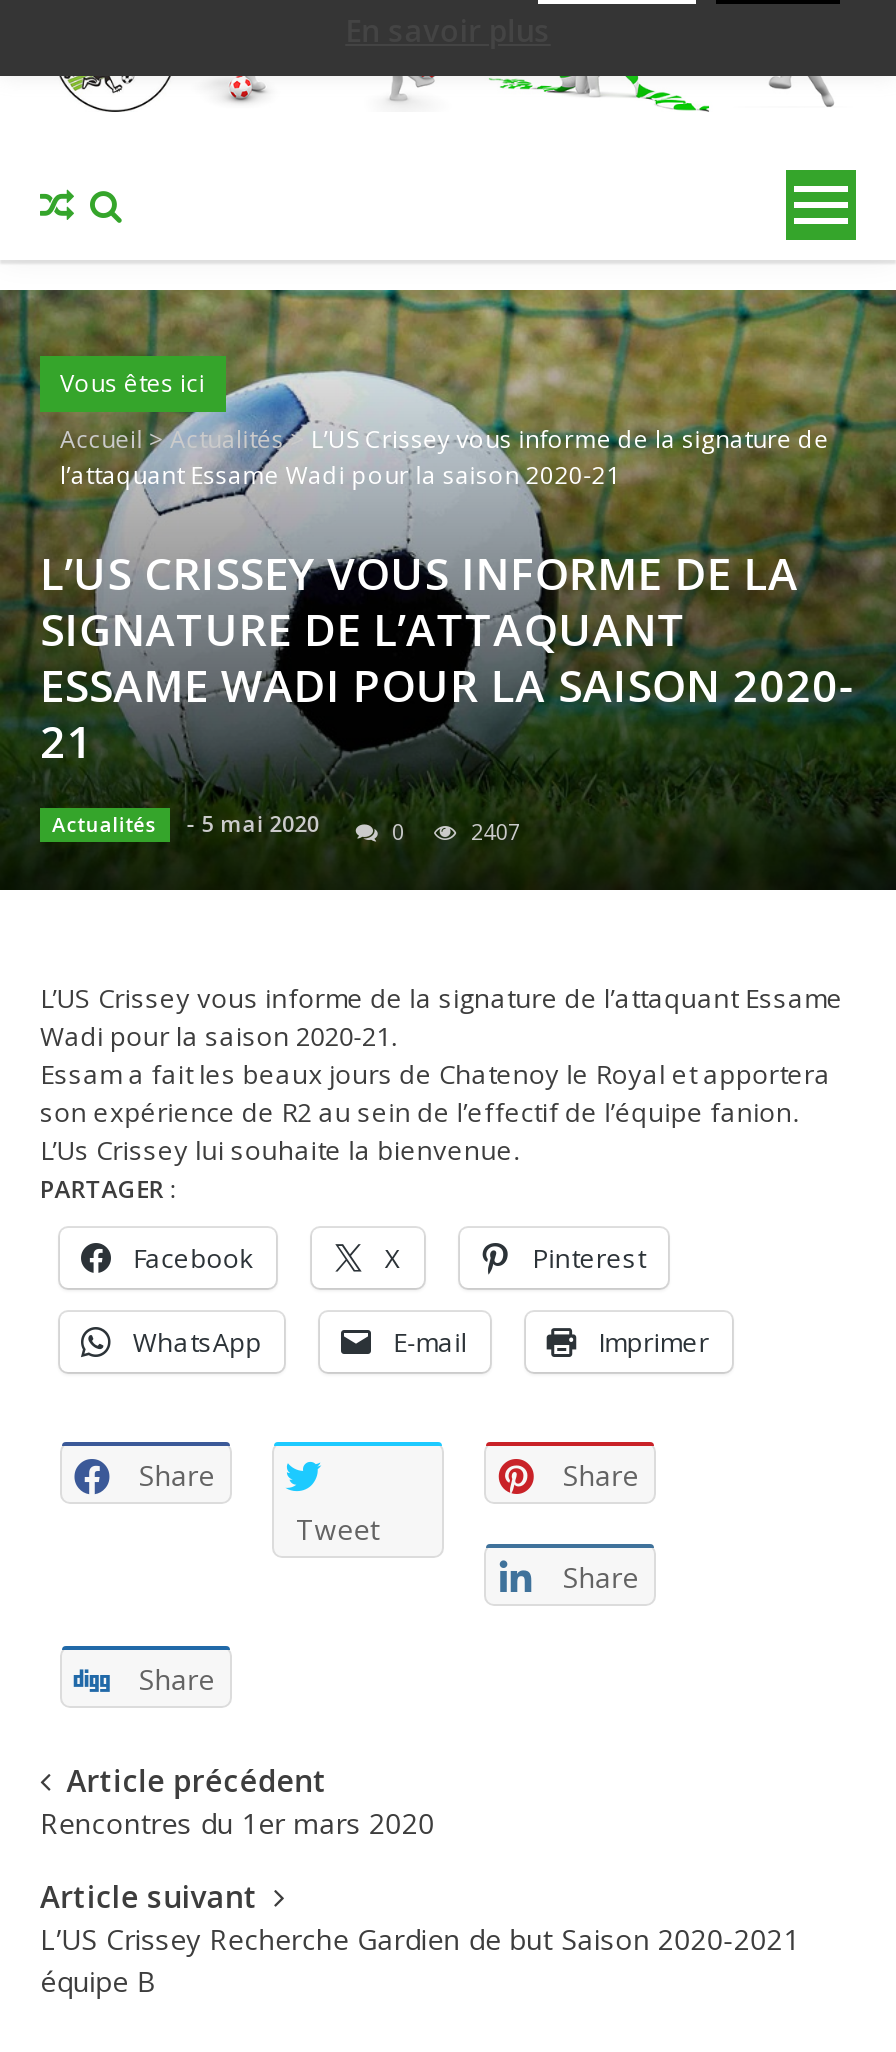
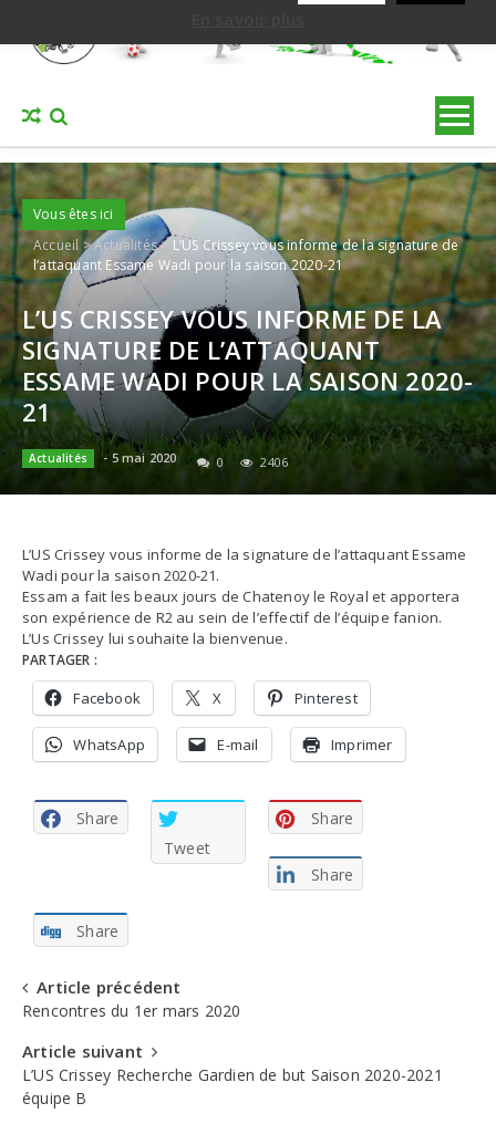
[471,816,520,846] 2407 -> [261,453,288,470] 2406

